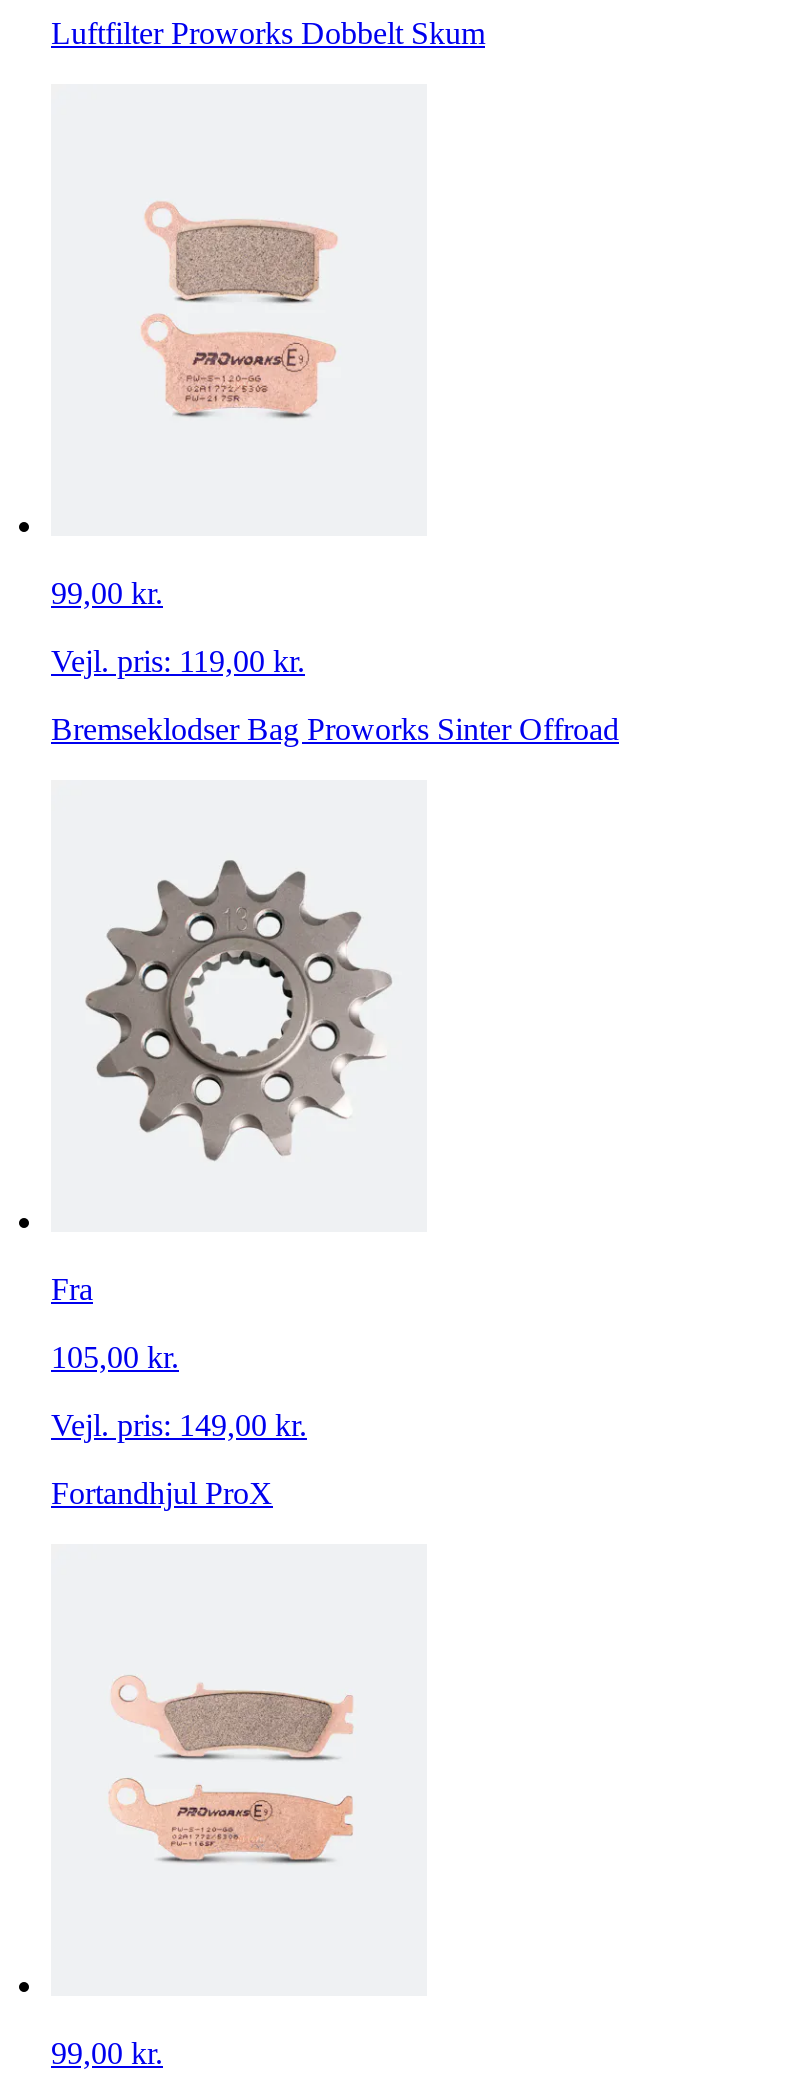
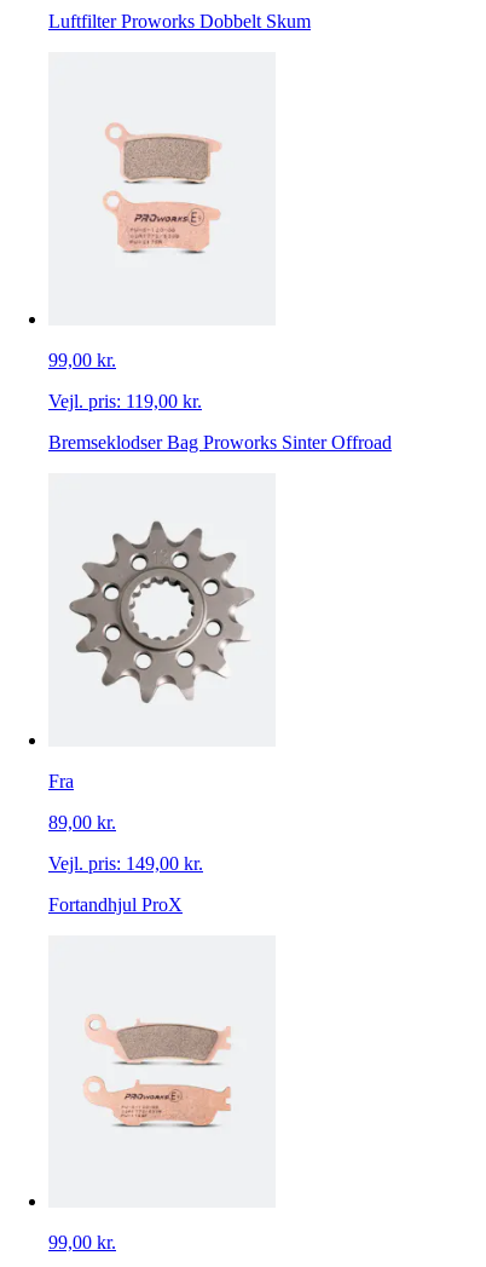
[51,1340,179,1374] 105,00 kr. -> [48,812,116,832] 89,00 kr.

